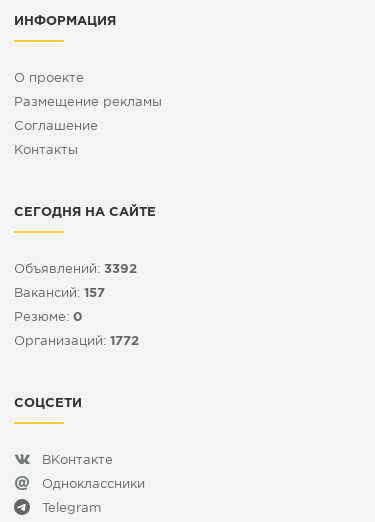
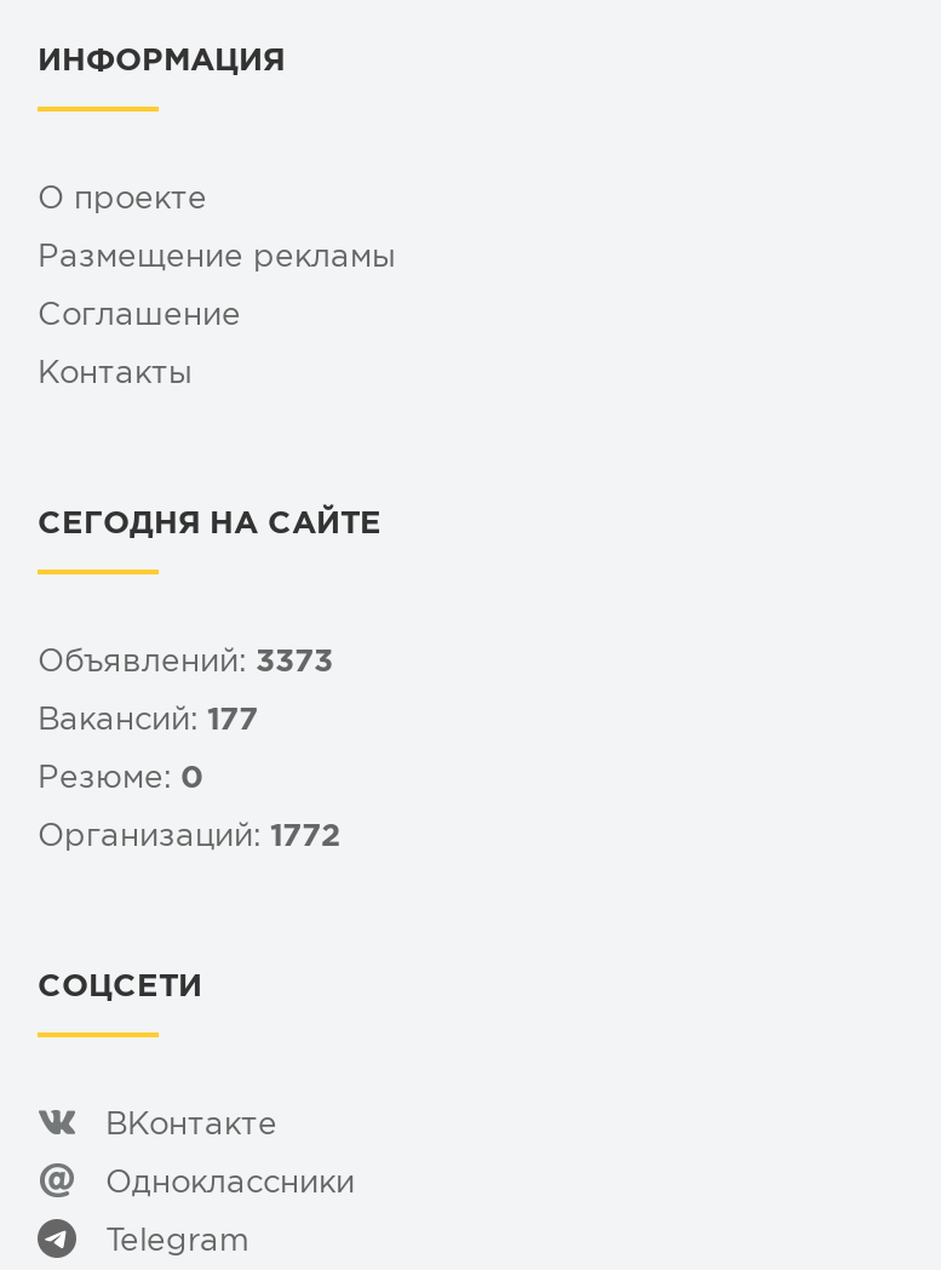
[14,264,137,275] Объявлений: 3392 -> [38,649,333,676] Объявлений: 3373
[14,288,105,299] Вакансий: 157 -> [38,707,258,734] Вакансий: 177

